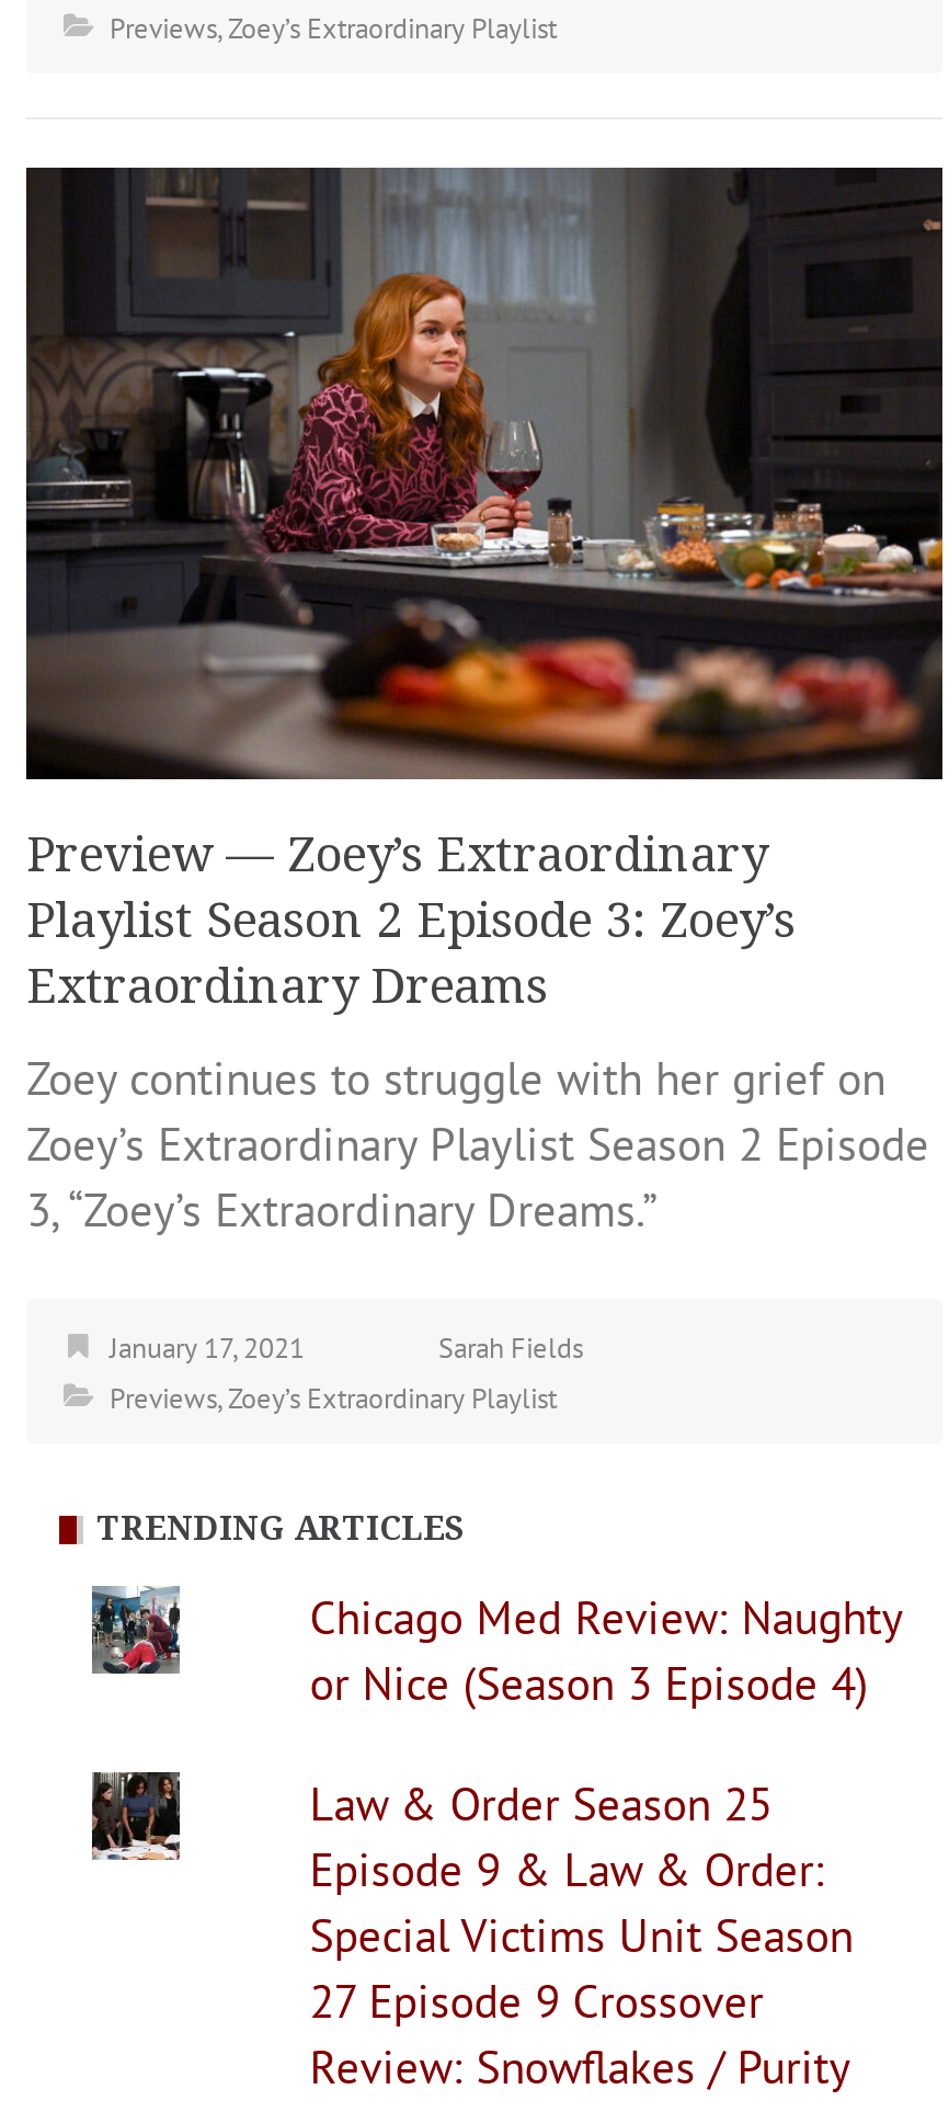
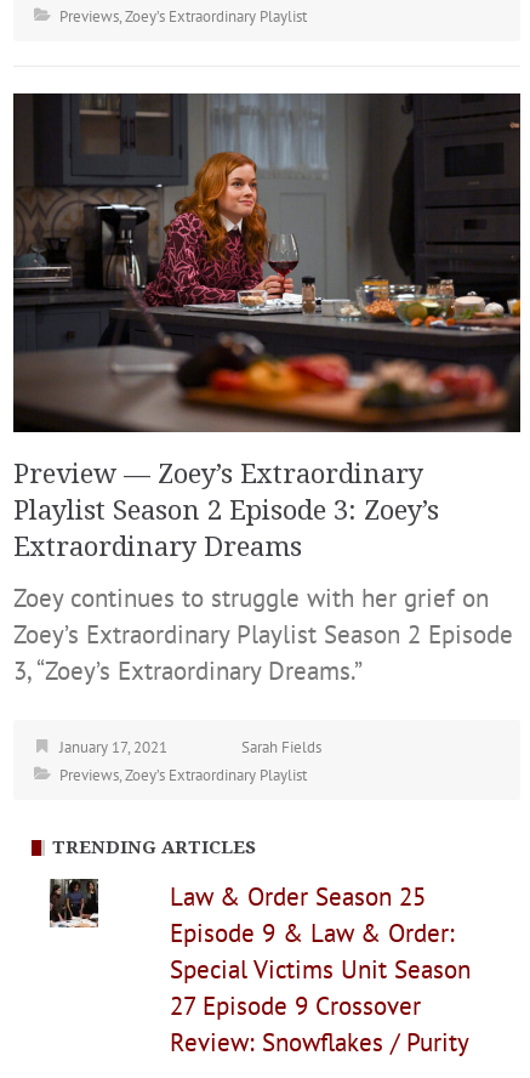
[92,1588,180,1676] [image] -> none
[309,1587,901,1712] Chicago Med Review: Naughty | or Nice (Season 3 Episode 4) -> none

